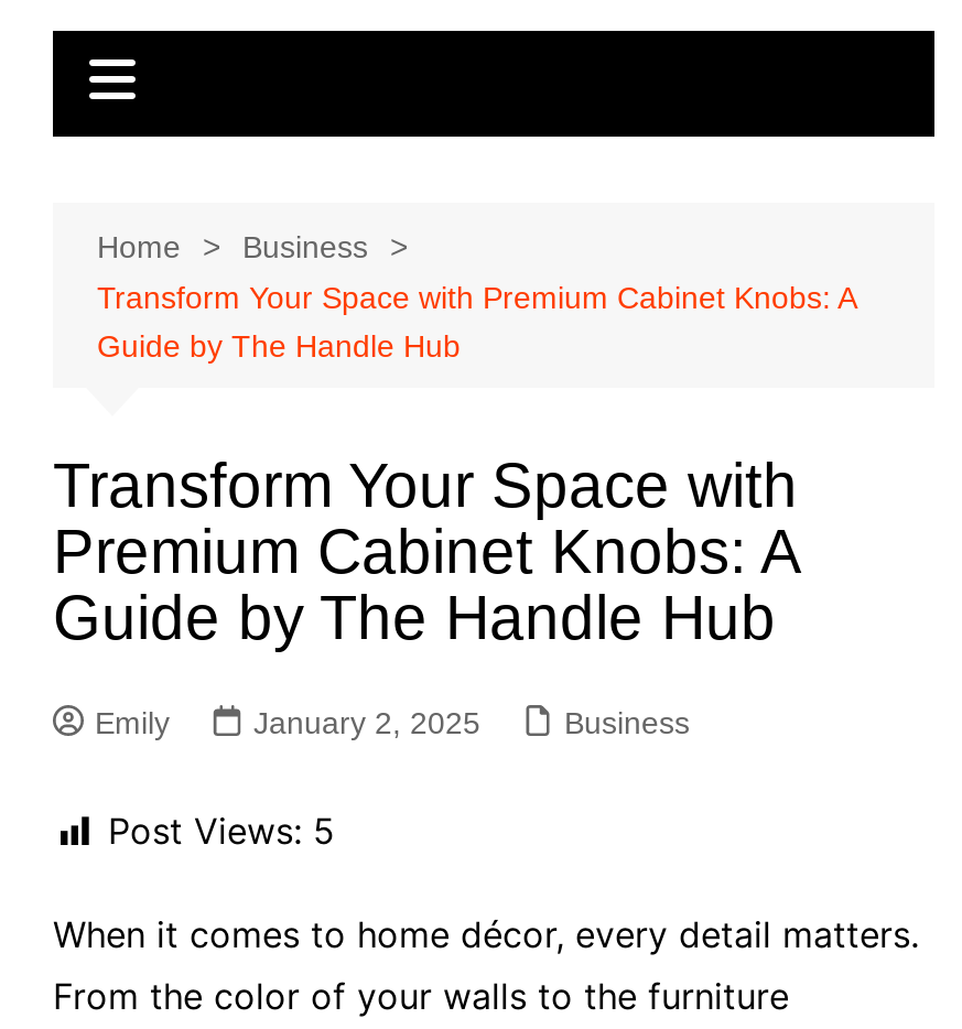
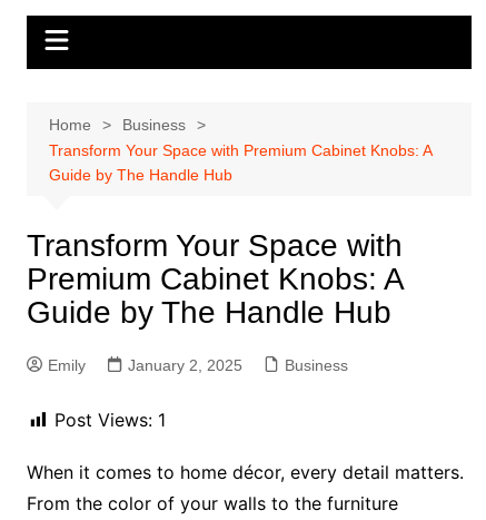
[108,809,335,853] Post Views: 5 -> [54,409,166,431] Post Views: 1

